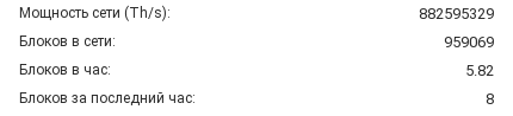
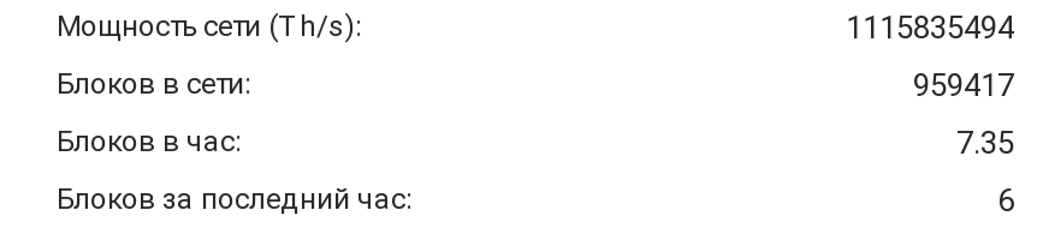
[419,5,494,23] 882595329 -> [846,11,1014,47] 1115835494
[444,34,494,51] 959069 -> [913,68,1014,104] 959417
[465,62,494,80] 5.82 -> [956,126,1014,162] 7.35
[486,90,494,108] 8 -> [997,183,1014,219] 6

